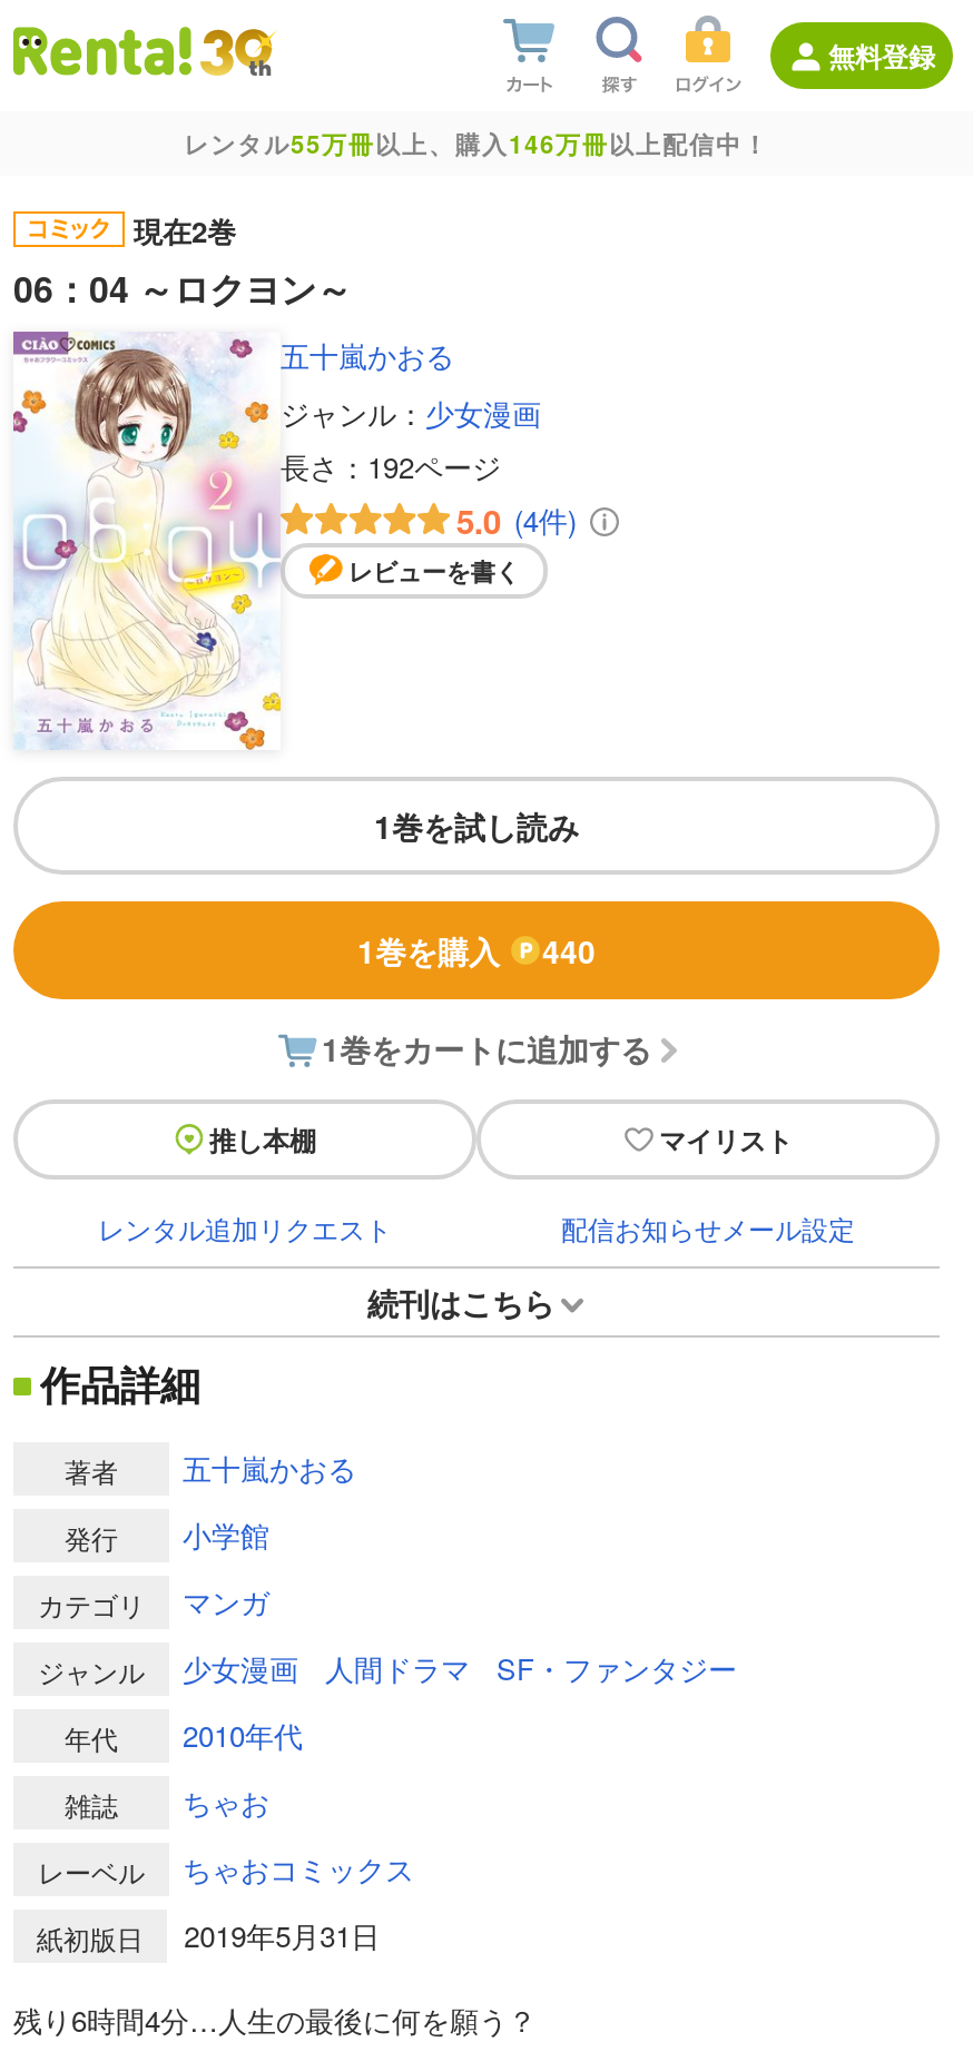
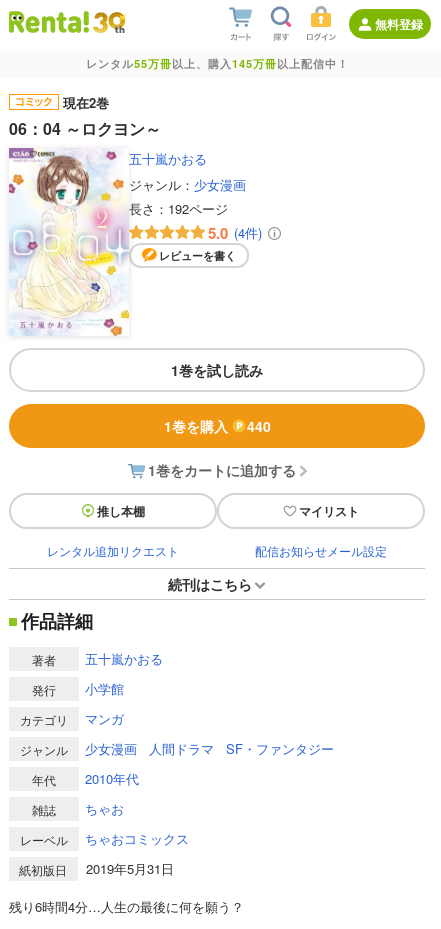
[184,127,769,160] レンタル55万冊以上、購入146万冊以上配信中！ -> [85,56,348,71] レンタル55万冊以上、購入145万冊以上配信中！

